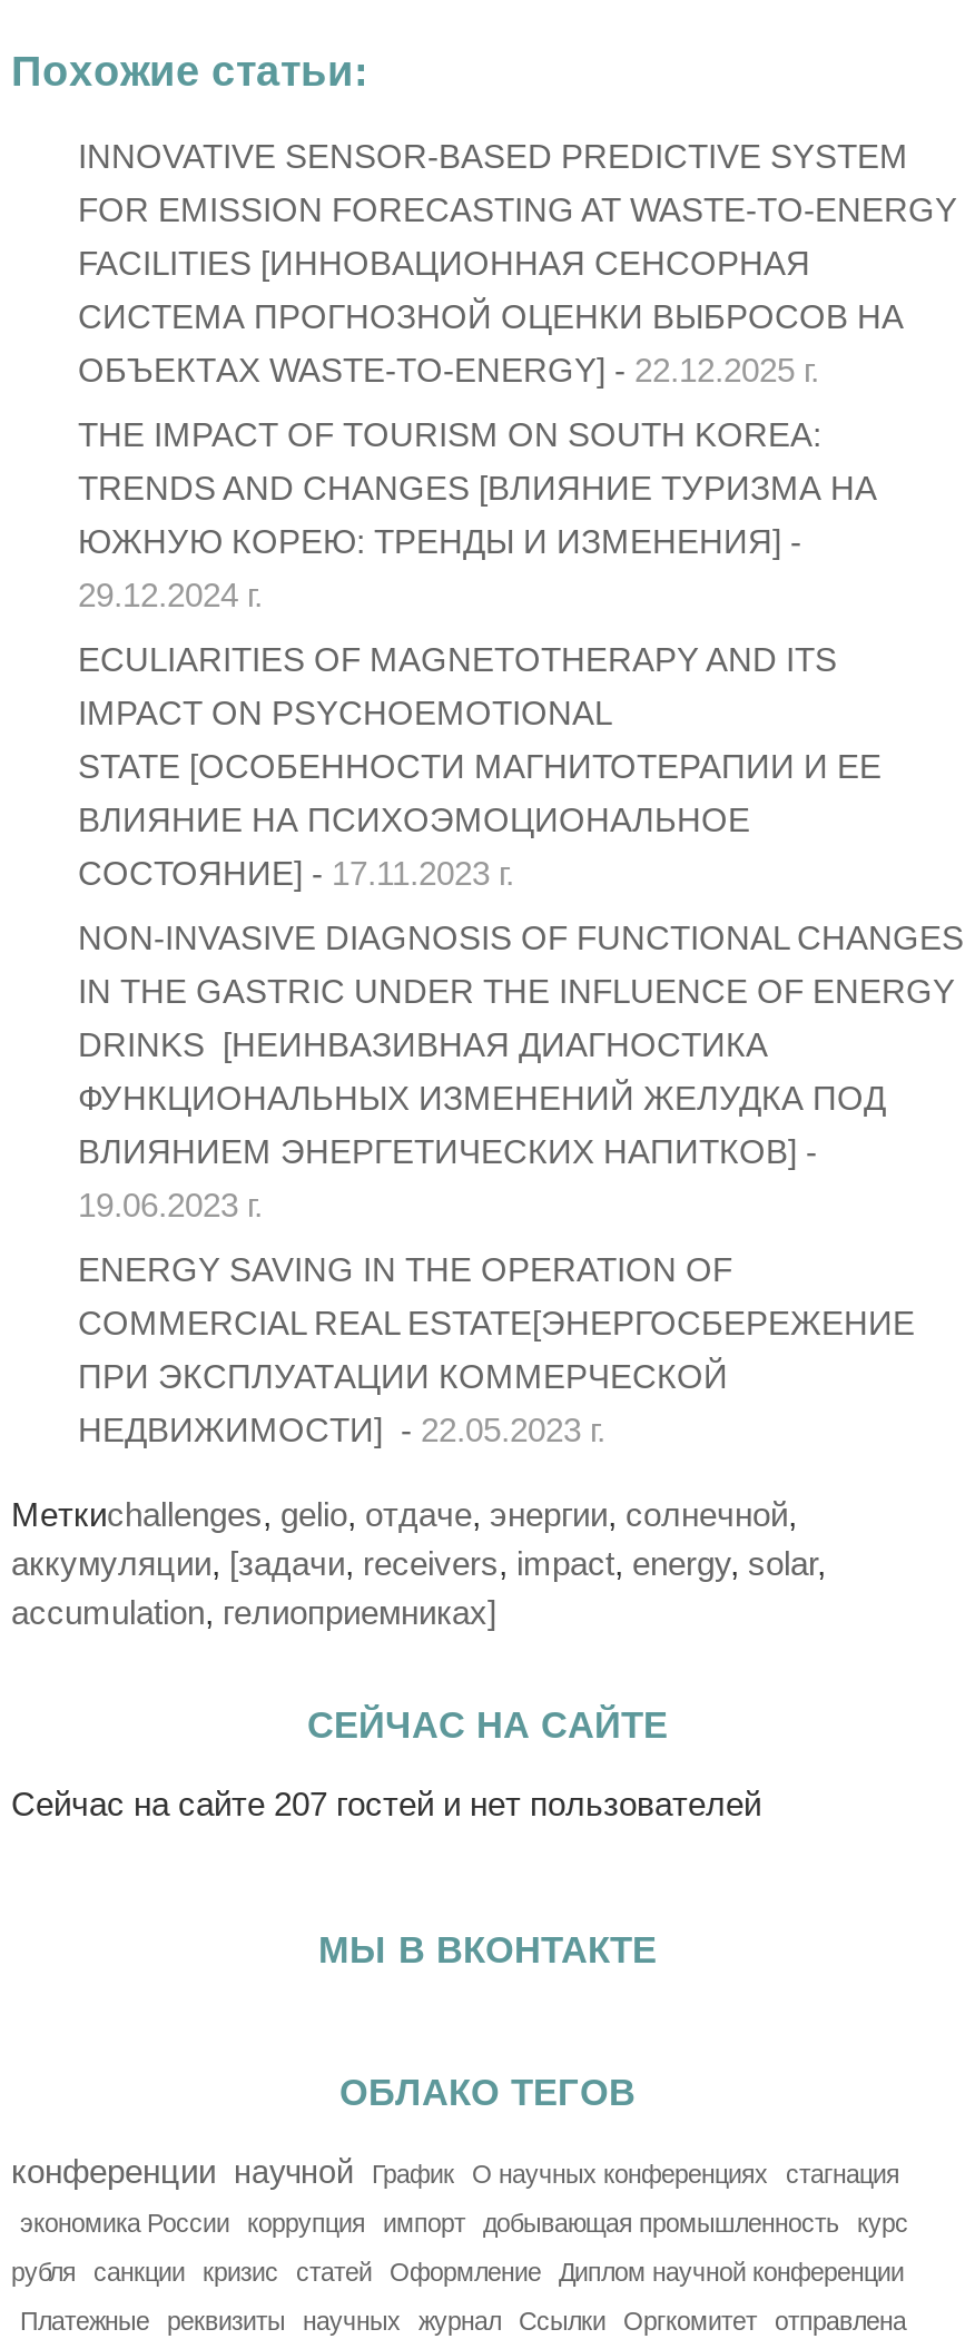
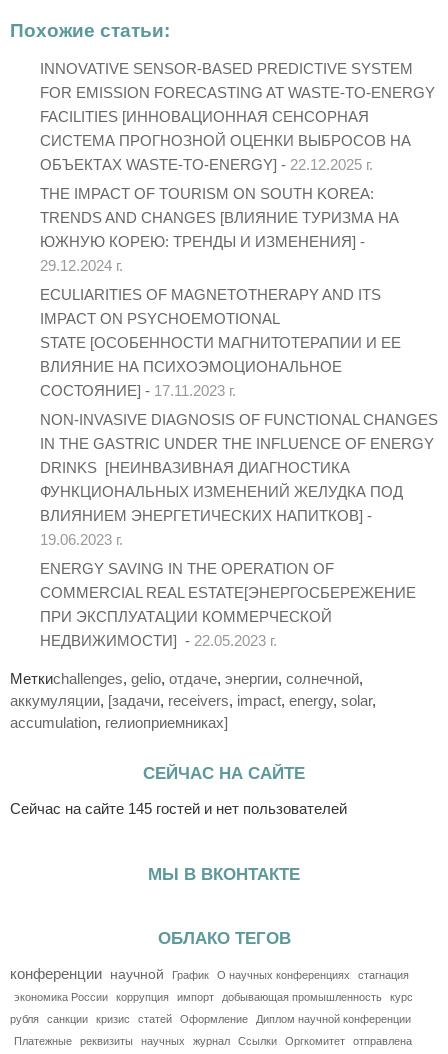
[11,1784,761,1822] Сейчас на сайте 207 гостей и нет пользователей -> [10,800,347,817] Сейчас на сайте 145 гостей и нет пользователей

